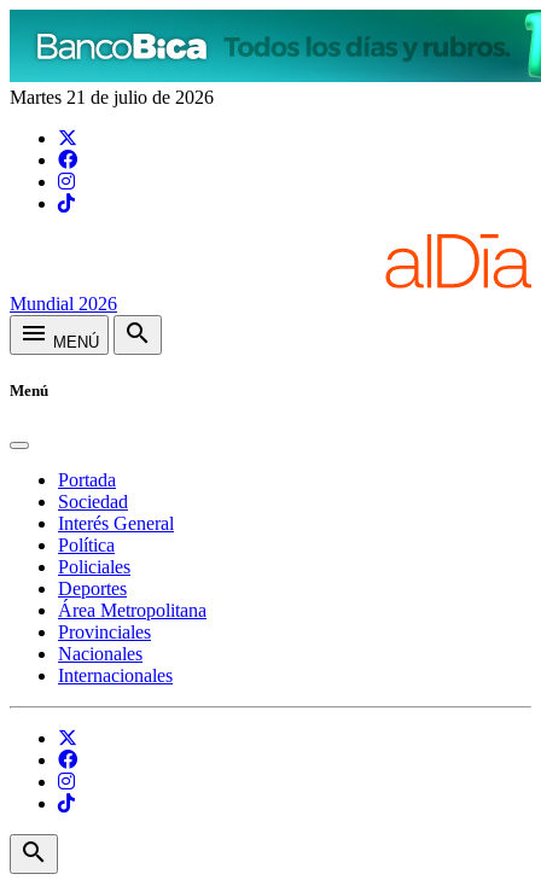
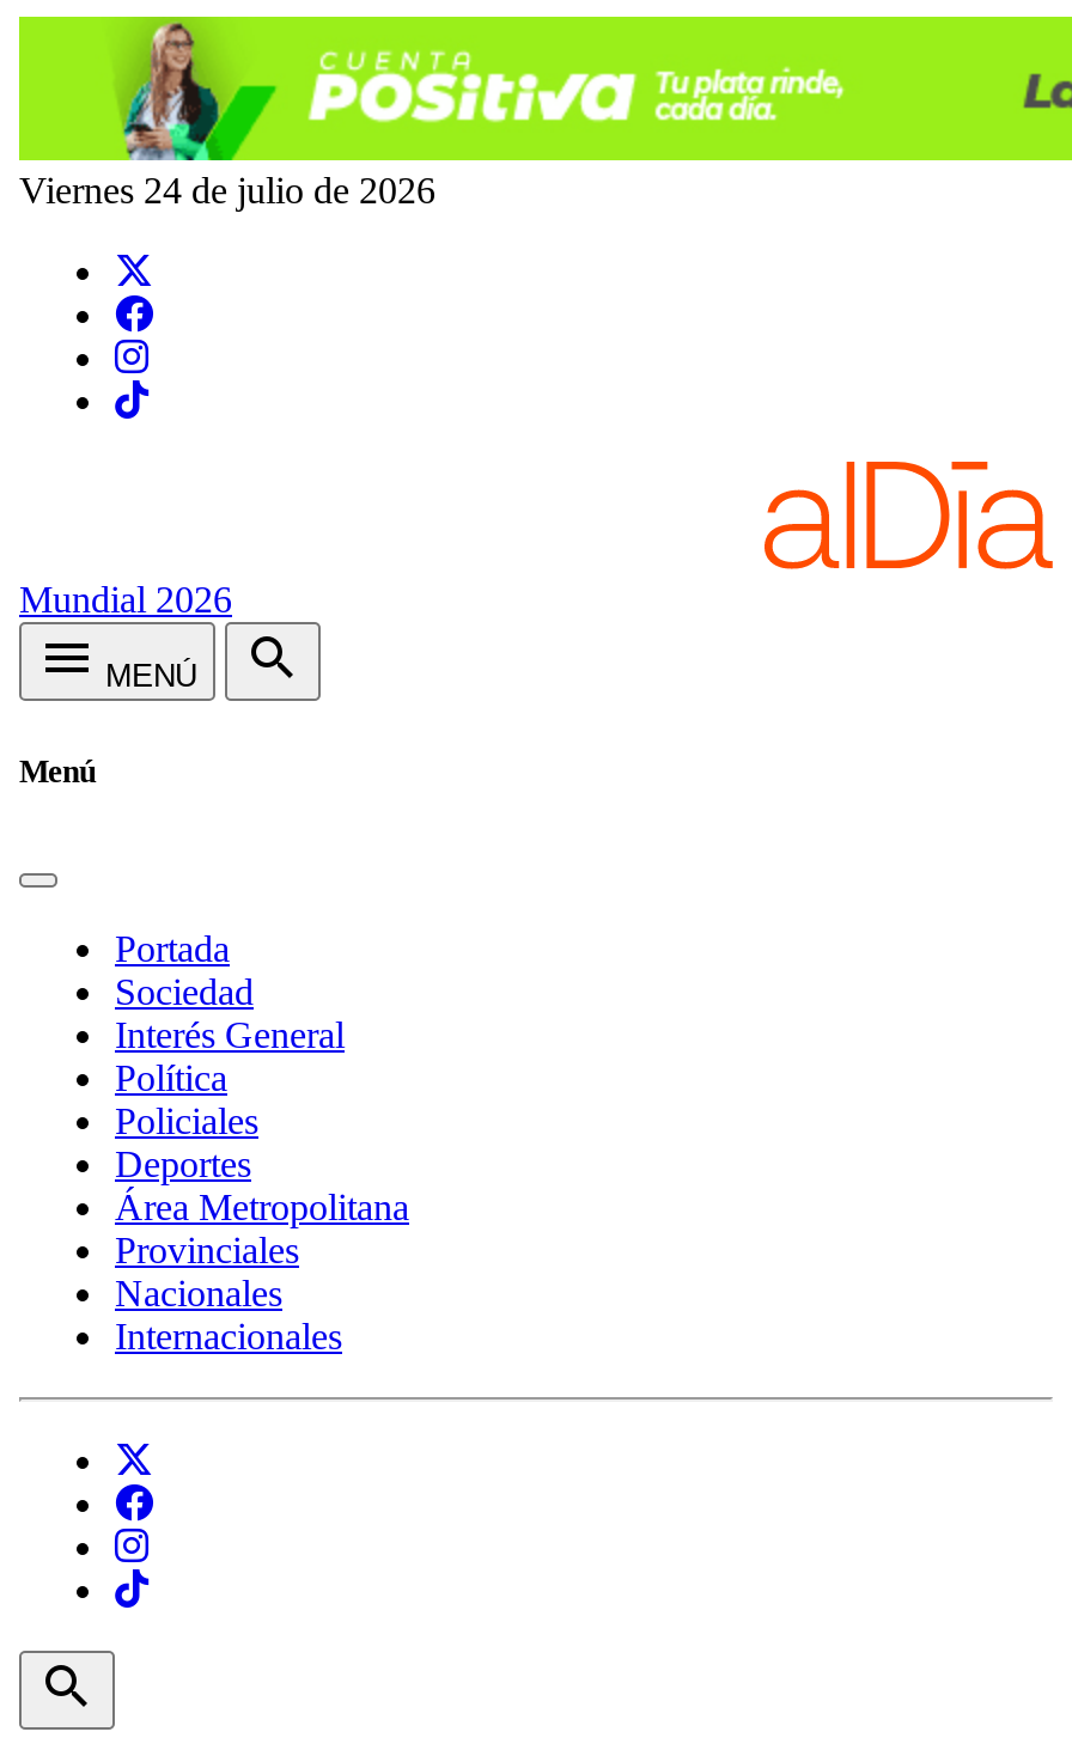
[8,8,537,107] [image] | Martes 21 de julio de 2026 -> [17,14,1065,211] [image] | Viernes 24 de julio de 2026

